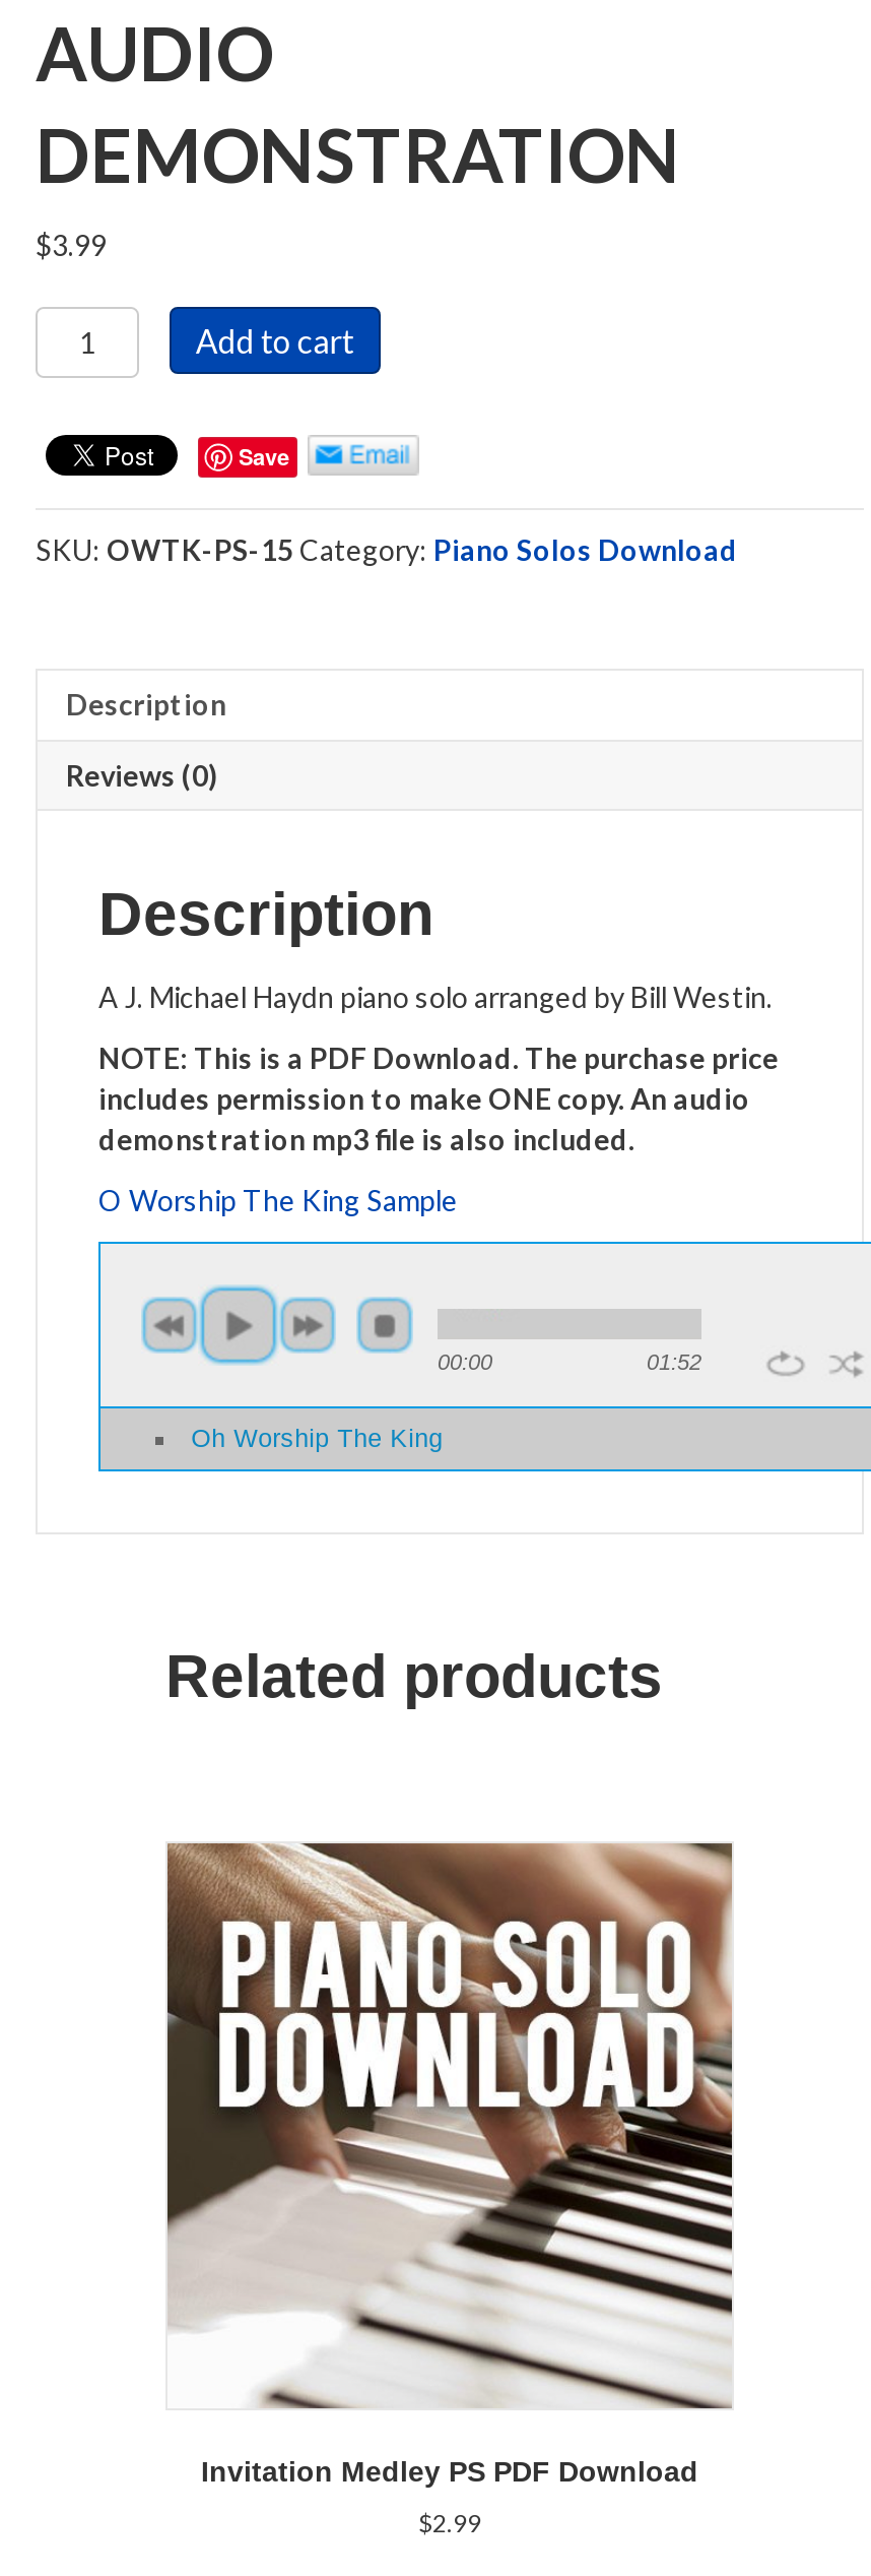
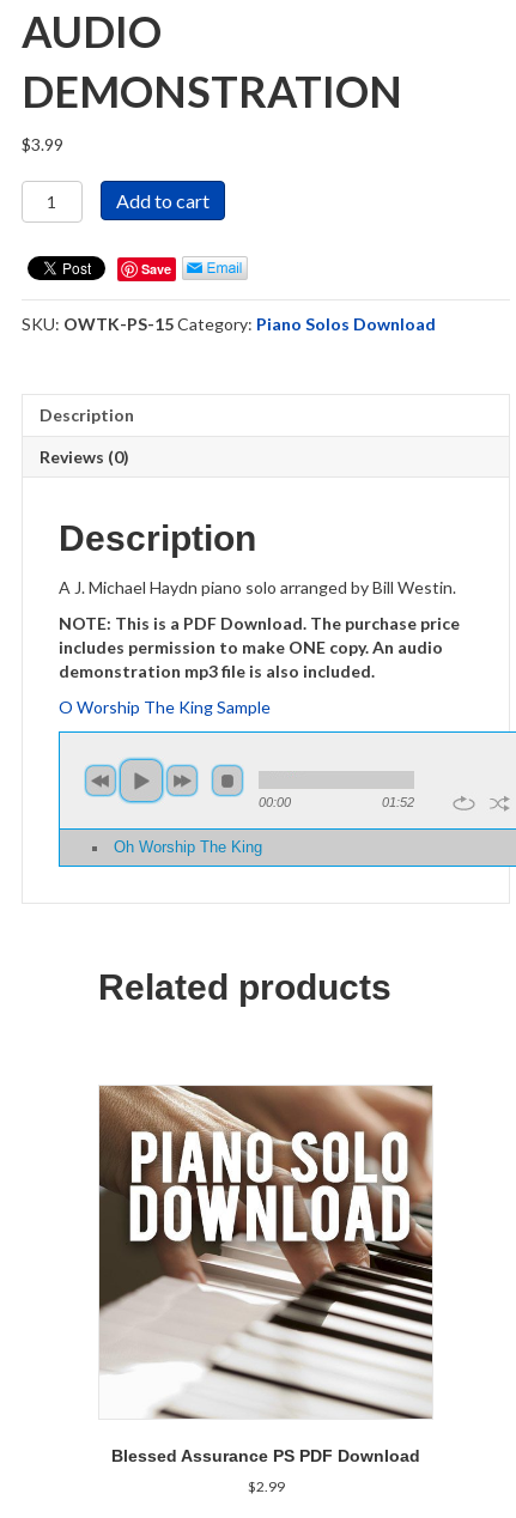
[201,2455,698,2487] Invitation Medley PS PDF Download -> [111,1446,420,1465] Blessed Assurance PS PDF Download

